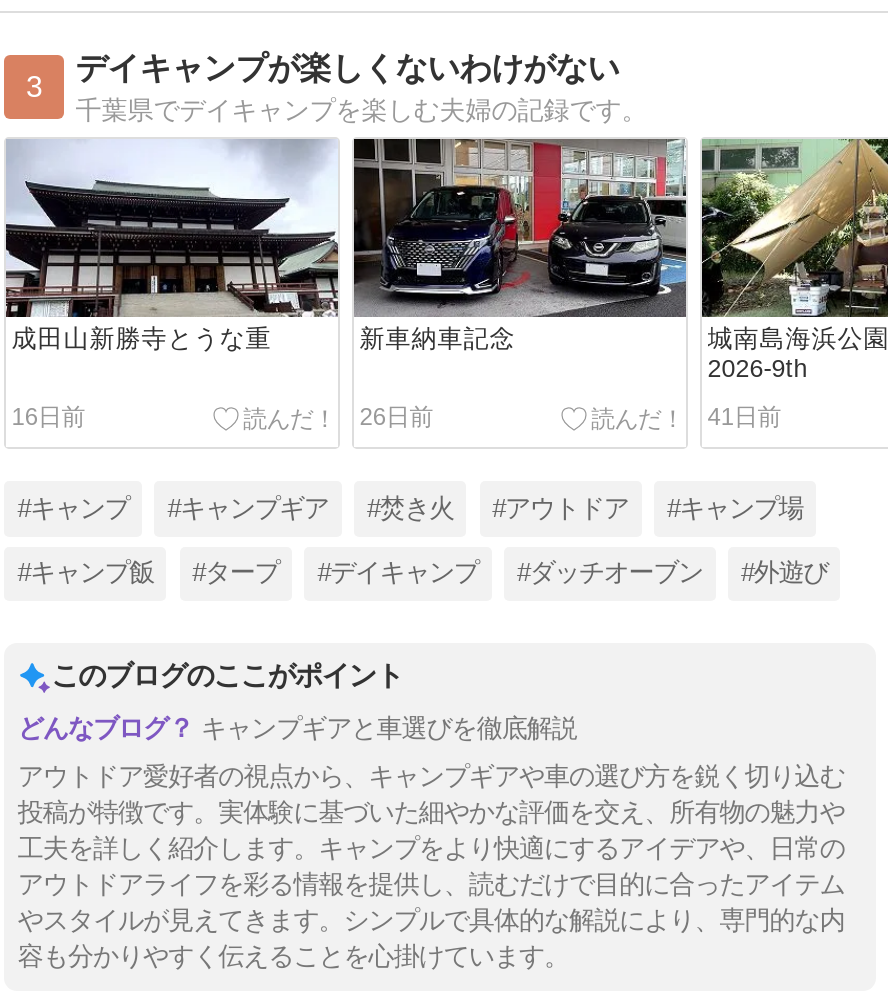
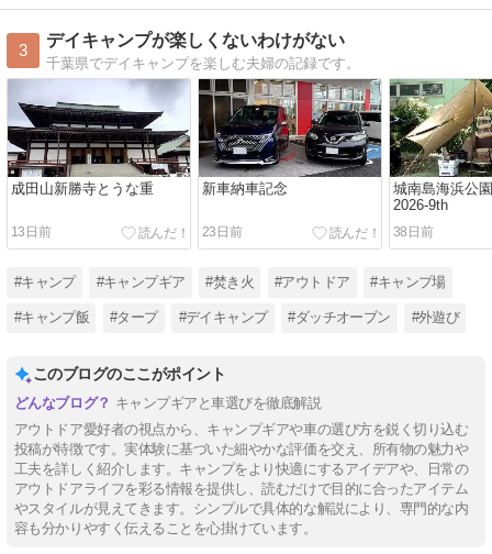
[12,403,85,431] 16日前 -> [11,224,51,239] 13日前
[360,403,433,431] 26日前 -> [202,224,242,239] 23日前
[708,403,781,431] 41日前 -> [393,224,433,239] 38日前

